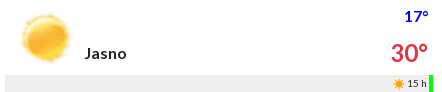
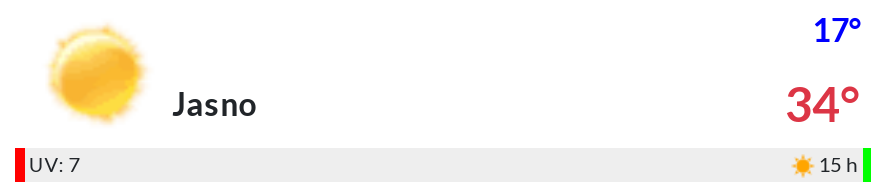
[390,38,428,67] 30° -> [29,74,861,176] 34° | UV: 7

